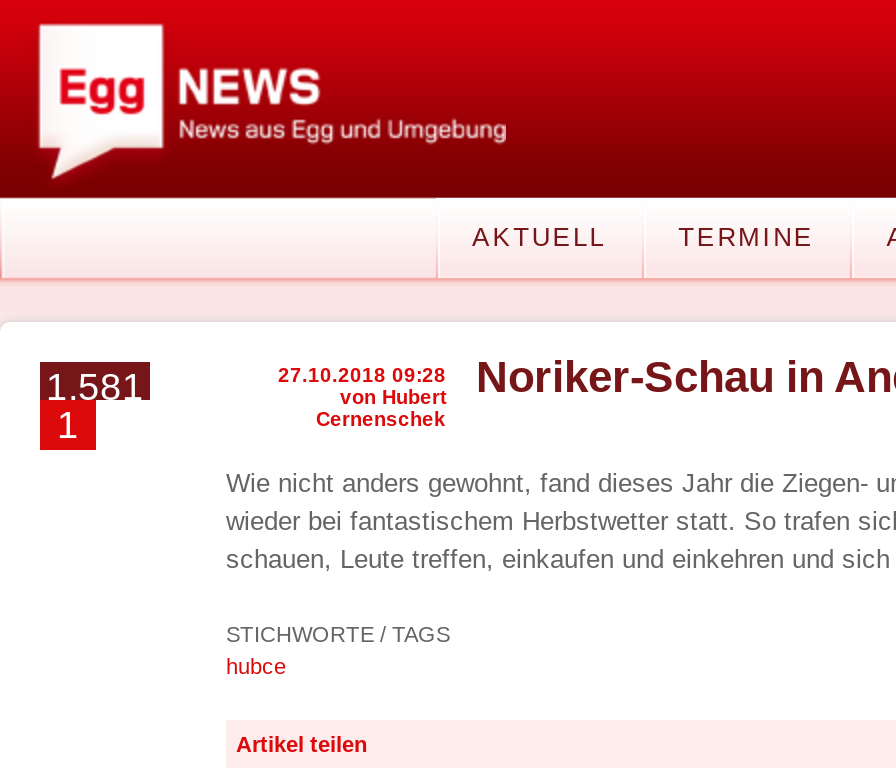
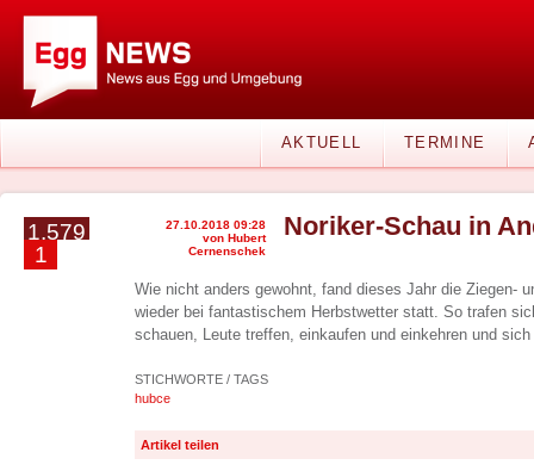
[46,366,144,408] 1.581 -> [27,219,86,244] 1.579

